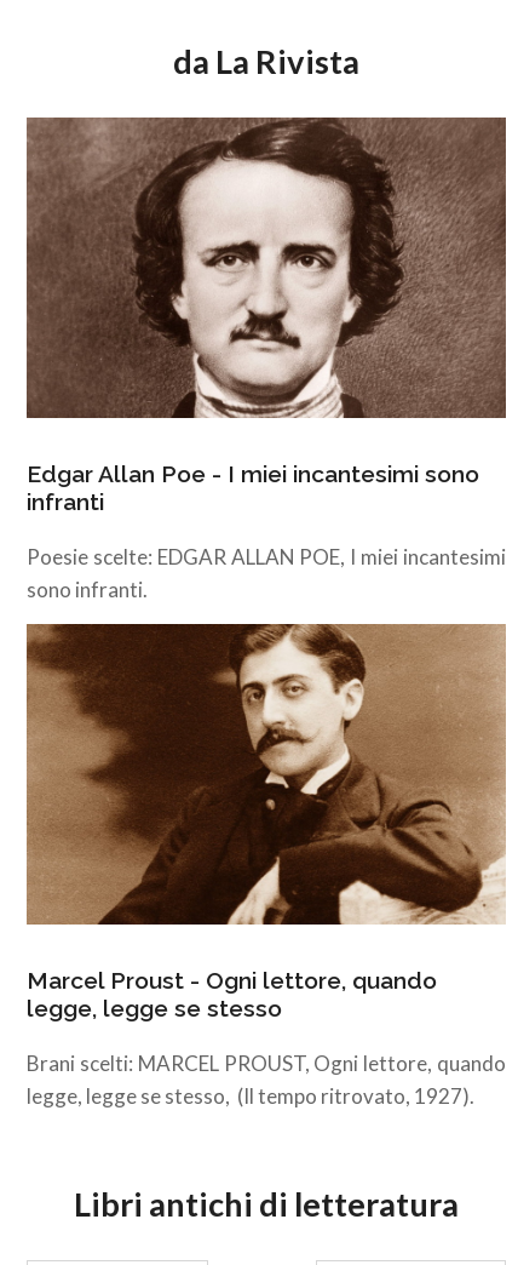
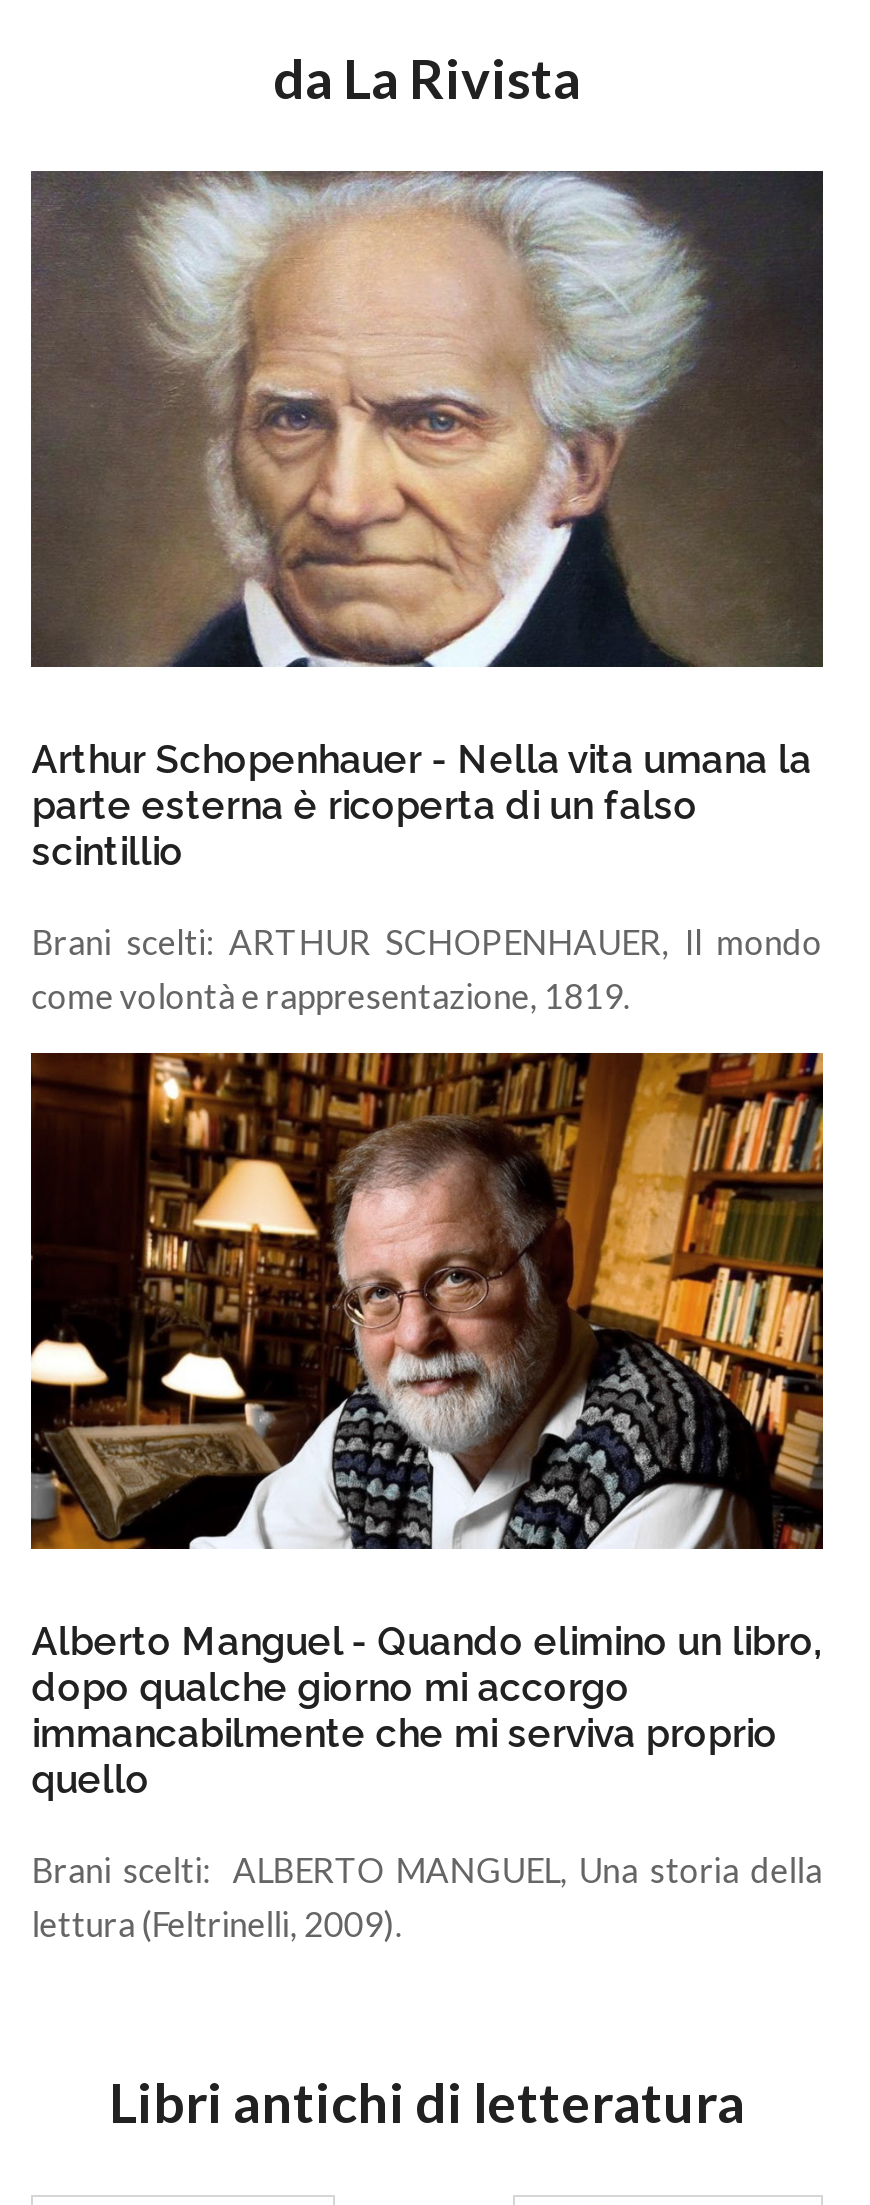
[27,118,506,368] [image] -> [31,171,823,669] [image]
[27,461,480,515] Edgar Allan Poe - I miei incantesimi sono | infranti -> [31,738,811,874] Arthur Schopenhauer - Nella vita umana la | parte esterna è ricoperta di un falso | scintillio
[27,544,506,603] Poesie scelte: EDGAR ALLAN POE, I miei incantesimi | sono infranti. -> [31,922,823,1018] Brani scelti: ARTHUR SCHOPENHAUER, Il mondo | come volontà e rappresentazione, 1819.
[25,623,506,903] [image] -> [29,1071,825,1551] [image]
[27,967,437,1021] Marcel Proust - Ogni lettore, quando | legge, legge se stesso -> [31,1619,821,1801] Alberto Manguel - Quando elimino un libro, | dopo qualche giorno mi accorgo | immancabilmente che mi serviva proprio | quello
[27,1051,506,1109] Brani scelti: MARCEL PROUST, Ogni lettore, quando | legge, legge se stesso, (Il tempo ritrovato, 1927). -> [31,1849,823,1945] Brani scelti: ALBERTO MANGUEL, Una storia della | lettura (Feltrinelli, 2009).

